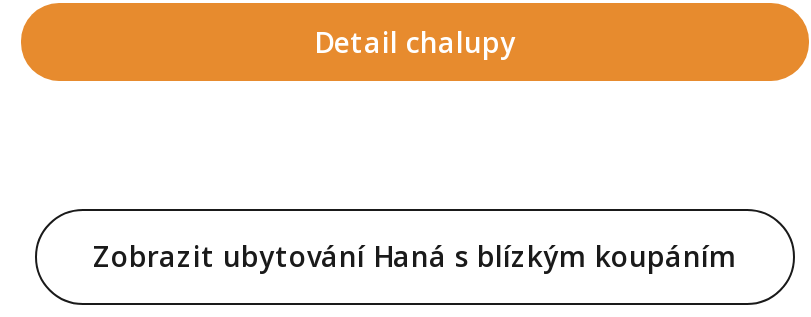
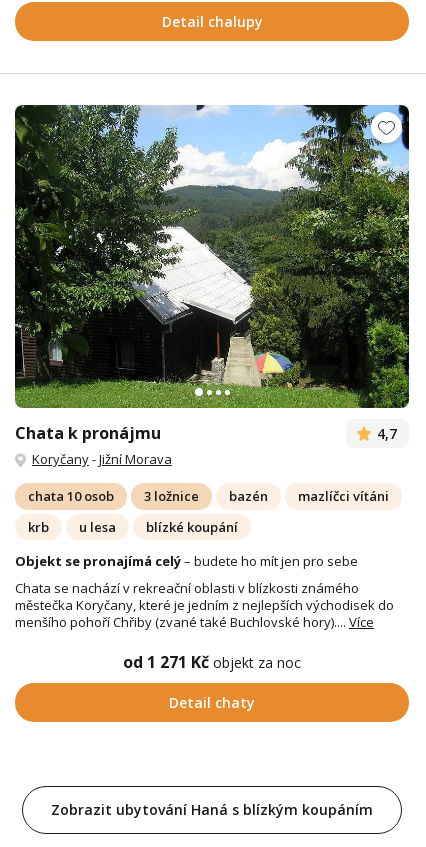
none -> [14,104,410,712] [image] | Chata k pronájmu | 4,7 | Koryčany - Jižní Morava | chata 10 osob | 3 ložnice | bazén | mazlíčci vítáni | krb | u lesa | blízké koupání | Objekt se pronajímá celý– budete ho mít jen pro sebe | Chata se nachází v rekreační oblasti v blízkosti známého | městečka Koryčany, které je jedním z nejlepších východisek do | menšího pohoří Chřiby (zvané také Buchlovské hory).... Více | od 1 271 Kč objekt za noc | Detail chaty

